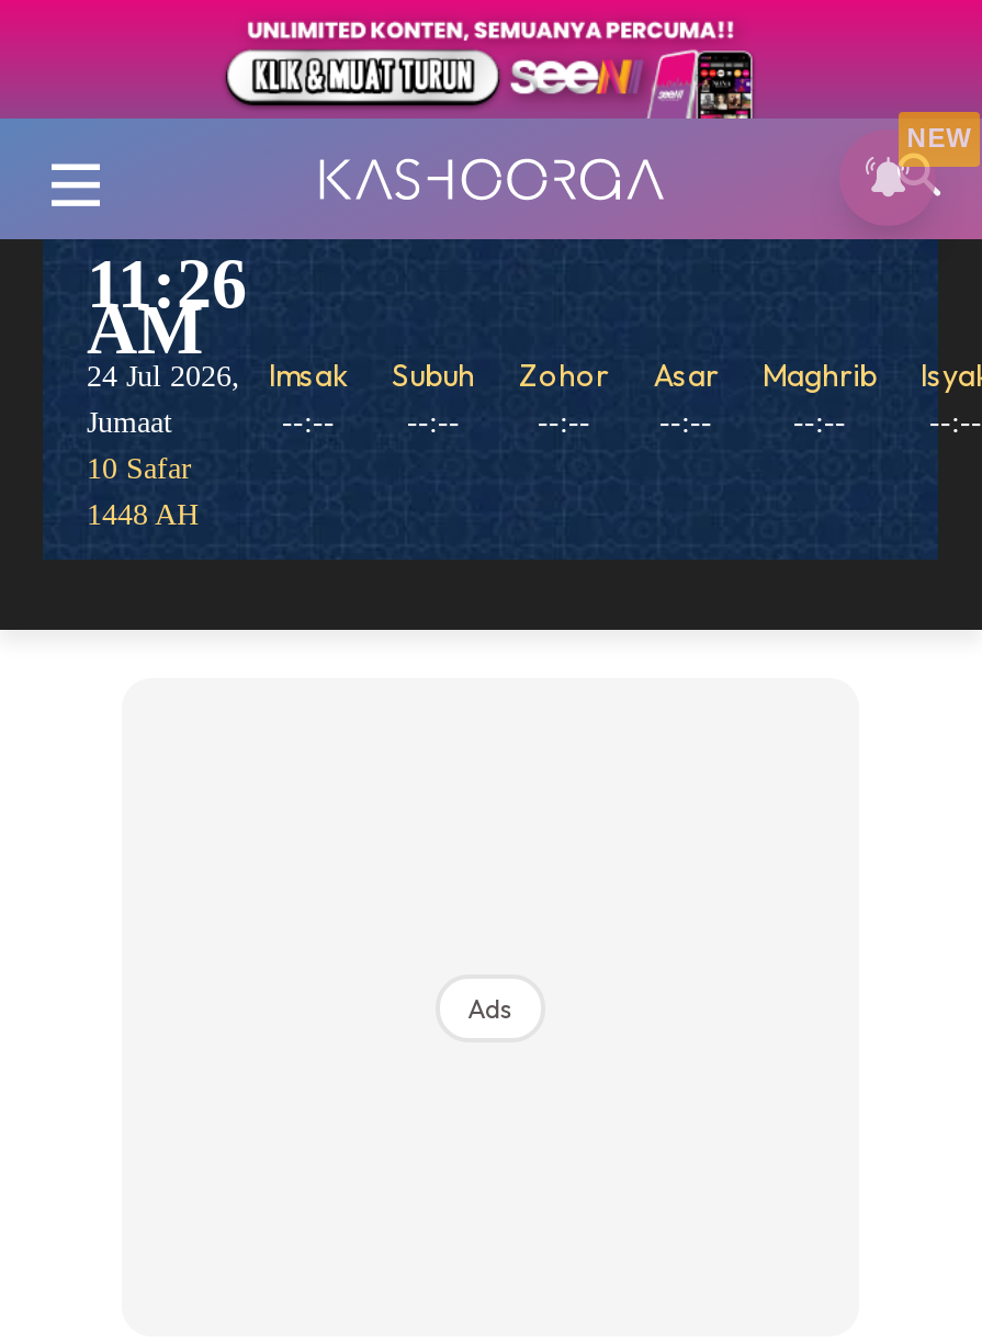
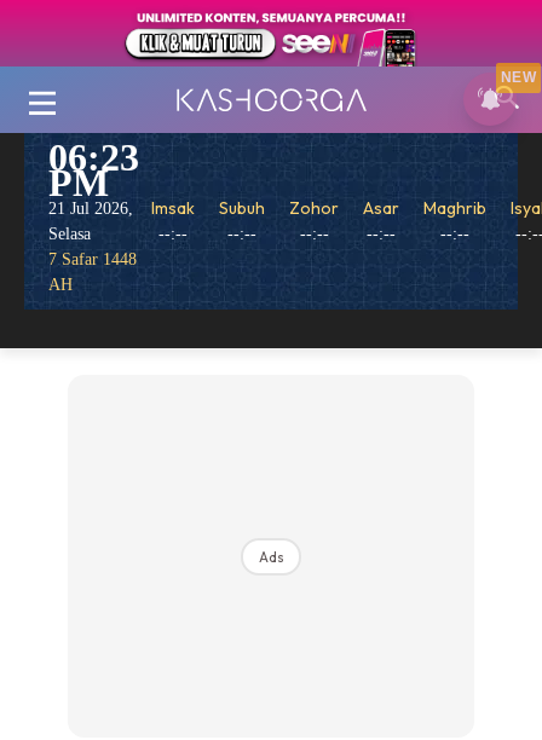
[87,244,247,531] 11:26 | AM | 24 Jul 2026, | Jumaat | 10 Safar | 1448 AH -> [48,135,139,294] 06:23 | PM | 21 Jul 2026, | Selasa | 7 Safar 1448 | AH

